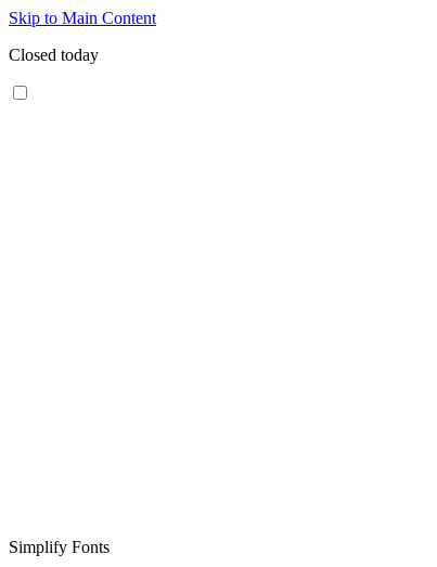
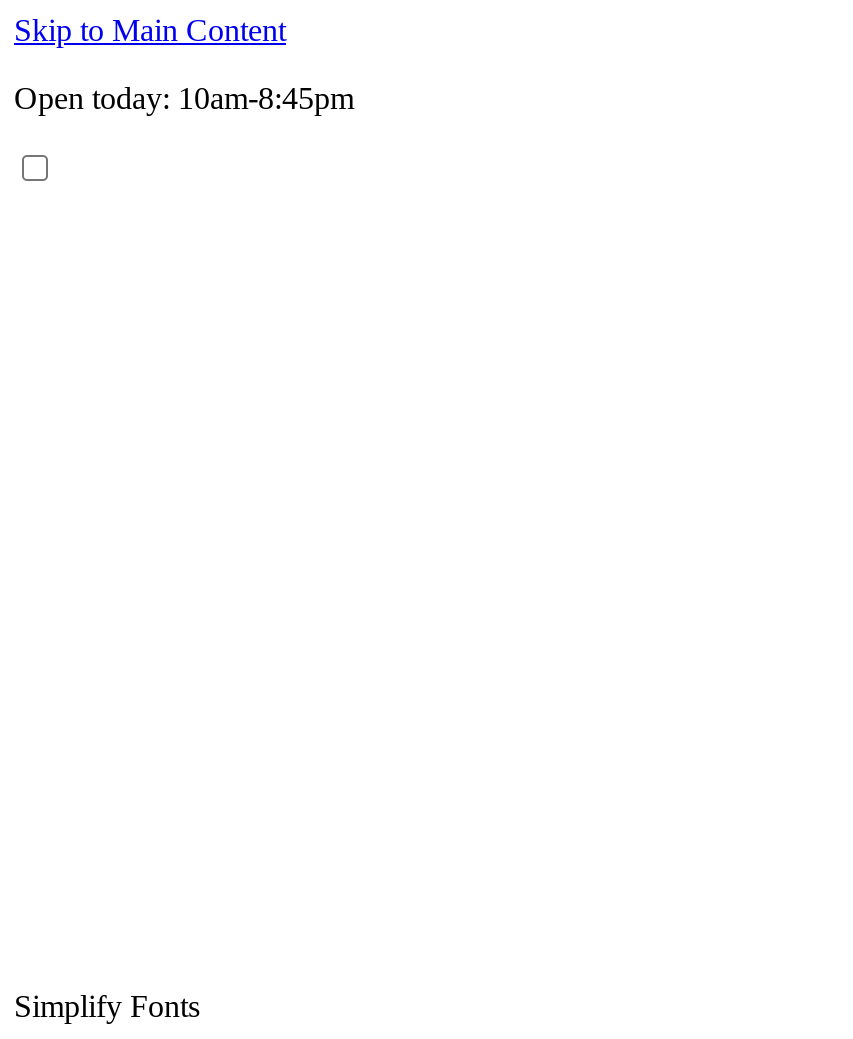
[9,46,99,64] Closed today -> [14,81,354,115] Open today: 10am-8:45pm

